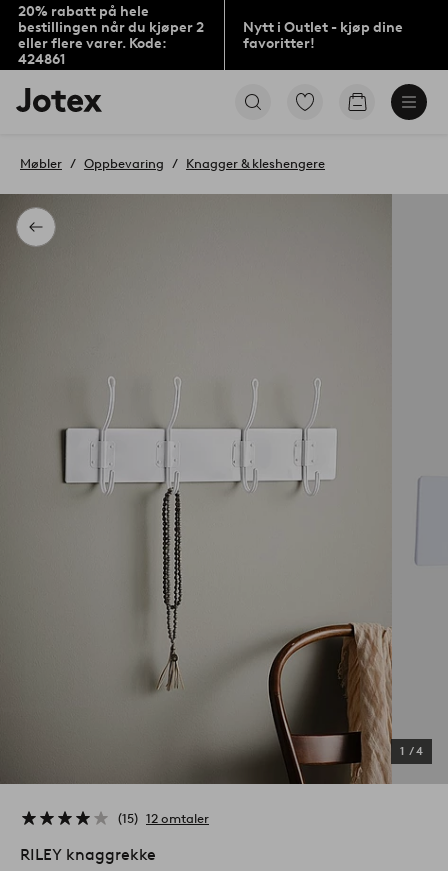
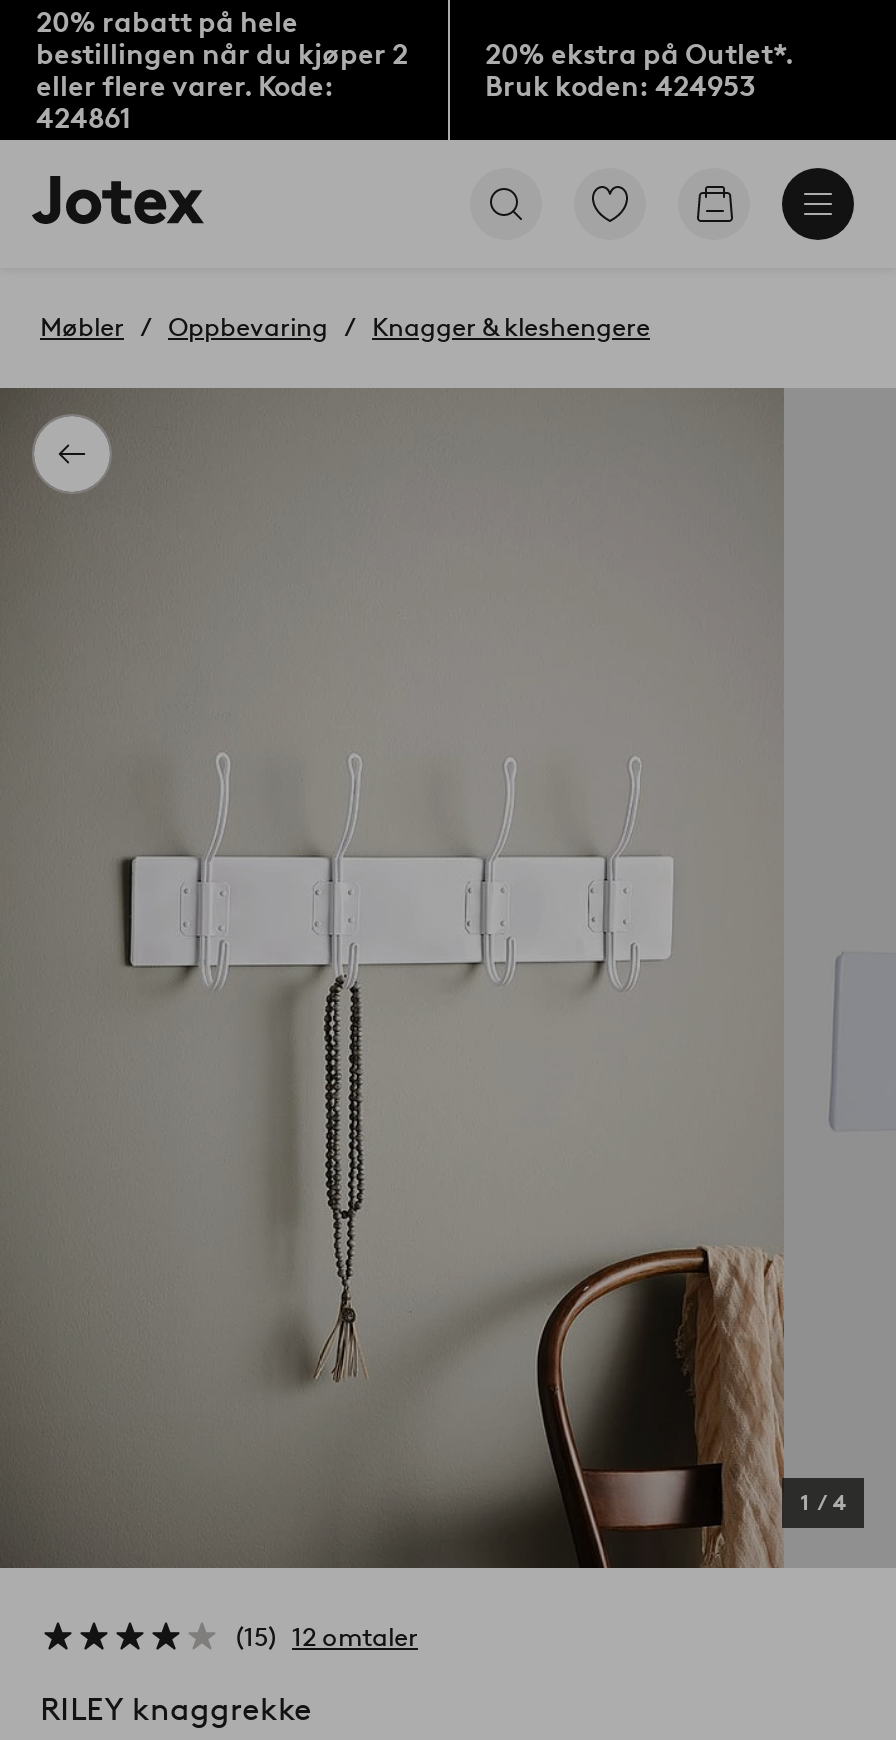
[242,18,402,51] Nytt i Outlet - kjøp dine | favoritter! -> [485,37,793,103] 20% ekstra på Outlet*. | Bruk koden: 424953

